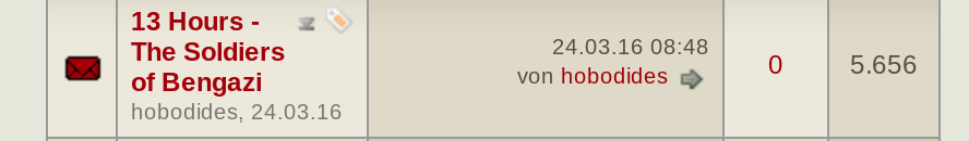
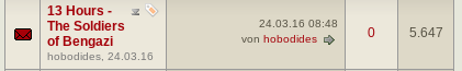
[850,49,918,79] 5.656 -> [409,25,443,40] 5.647

